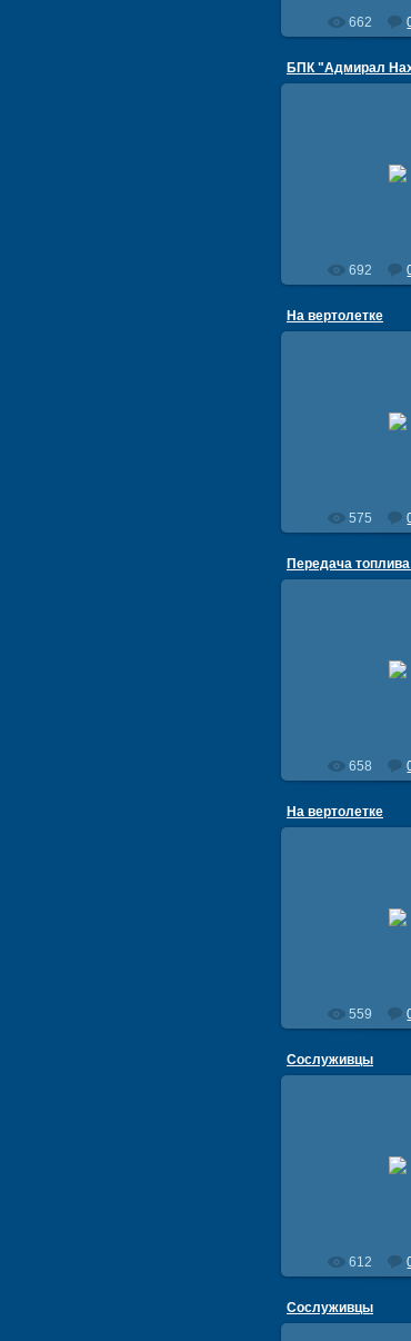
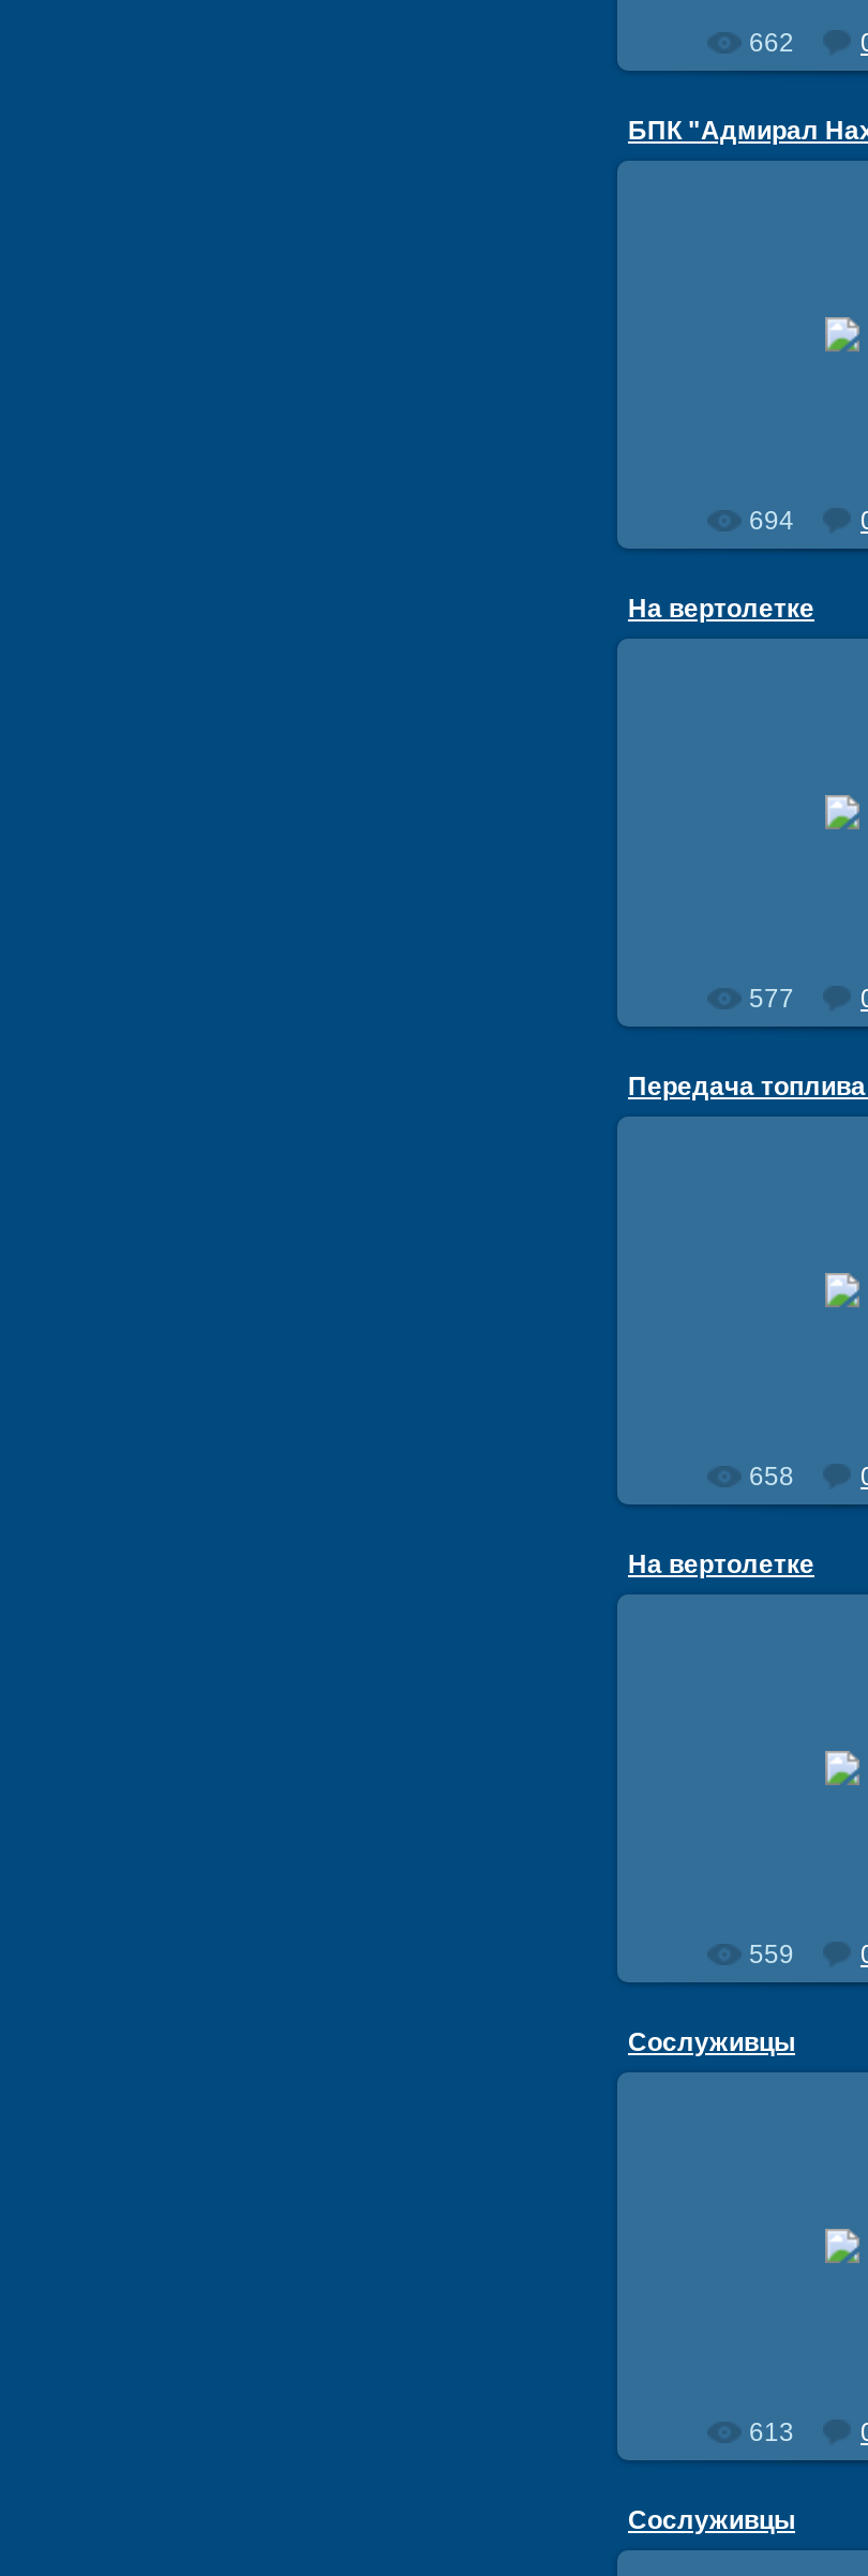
[349,262,373,278] 692 -> [749,505,794,535] 694
[349,510,373,526] 575 -> [749,983,794,1013] 577
[349,1254,373,1269] 612 -> [749,2417,794,2447] 613

